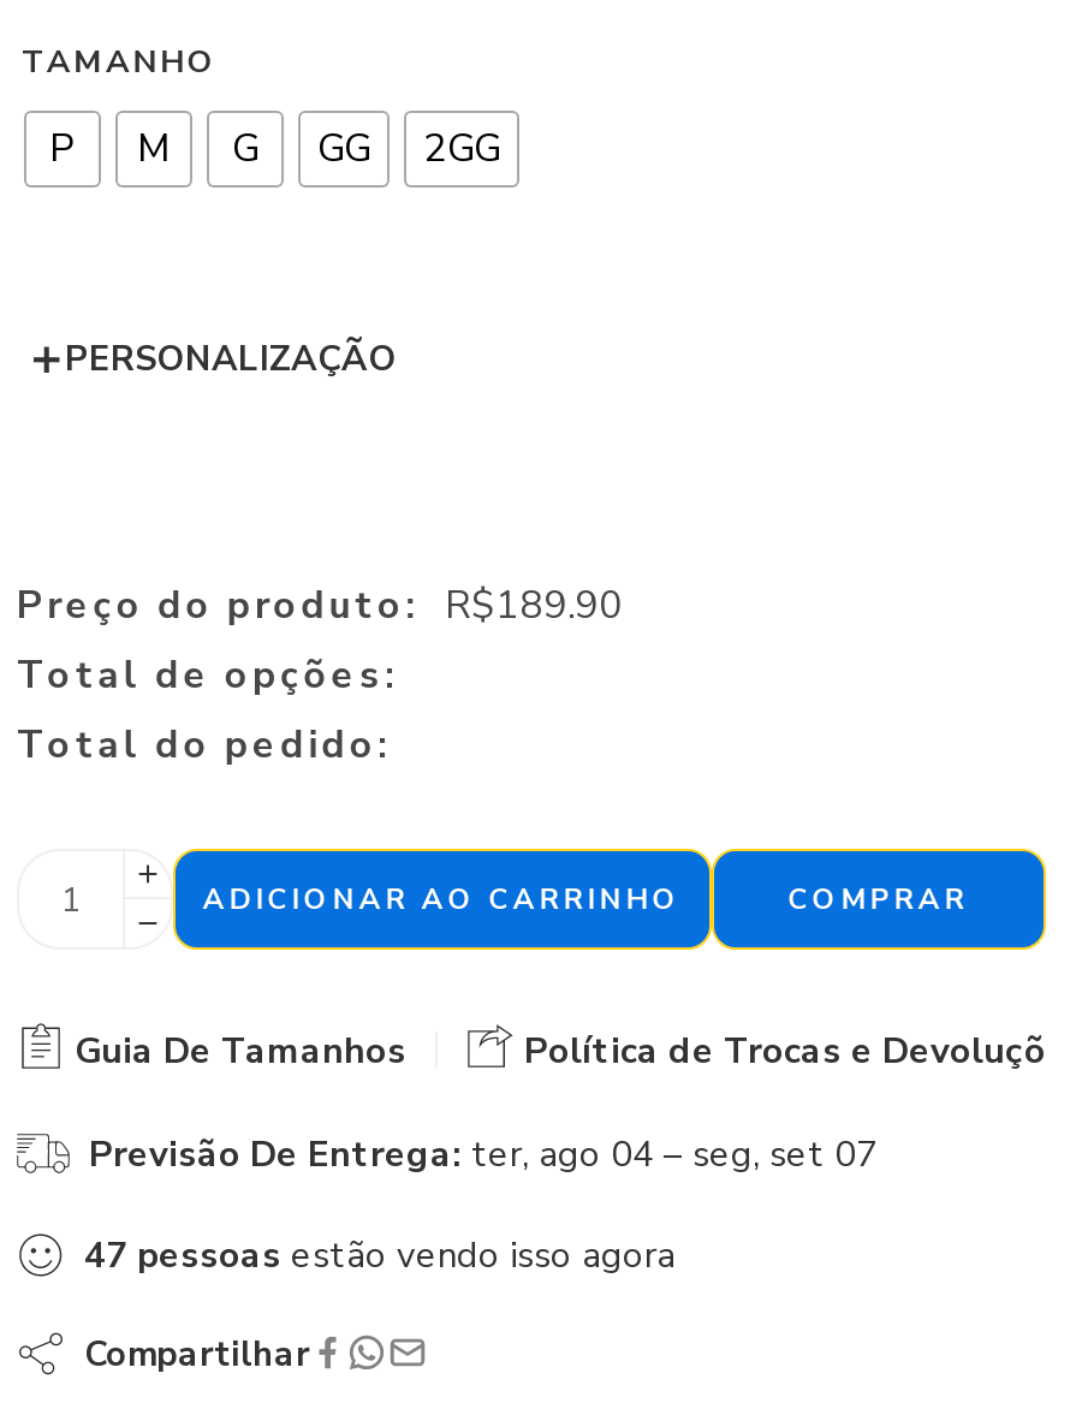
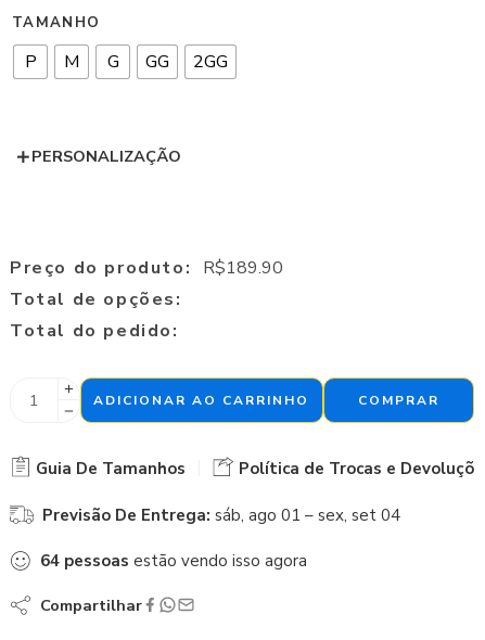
[89,1130,878,1178] Previsão De Entrega: ter, ago 04 – seg, set 07 -> [42,504,400,526] Previsão De Entrega: sáb, ago 01 – sex, set 04
[84,1231,676,1279] 47 pessoas estão vendo isso agora -> [40,550,307,571] 64 pessoas estão vendo isso agora

